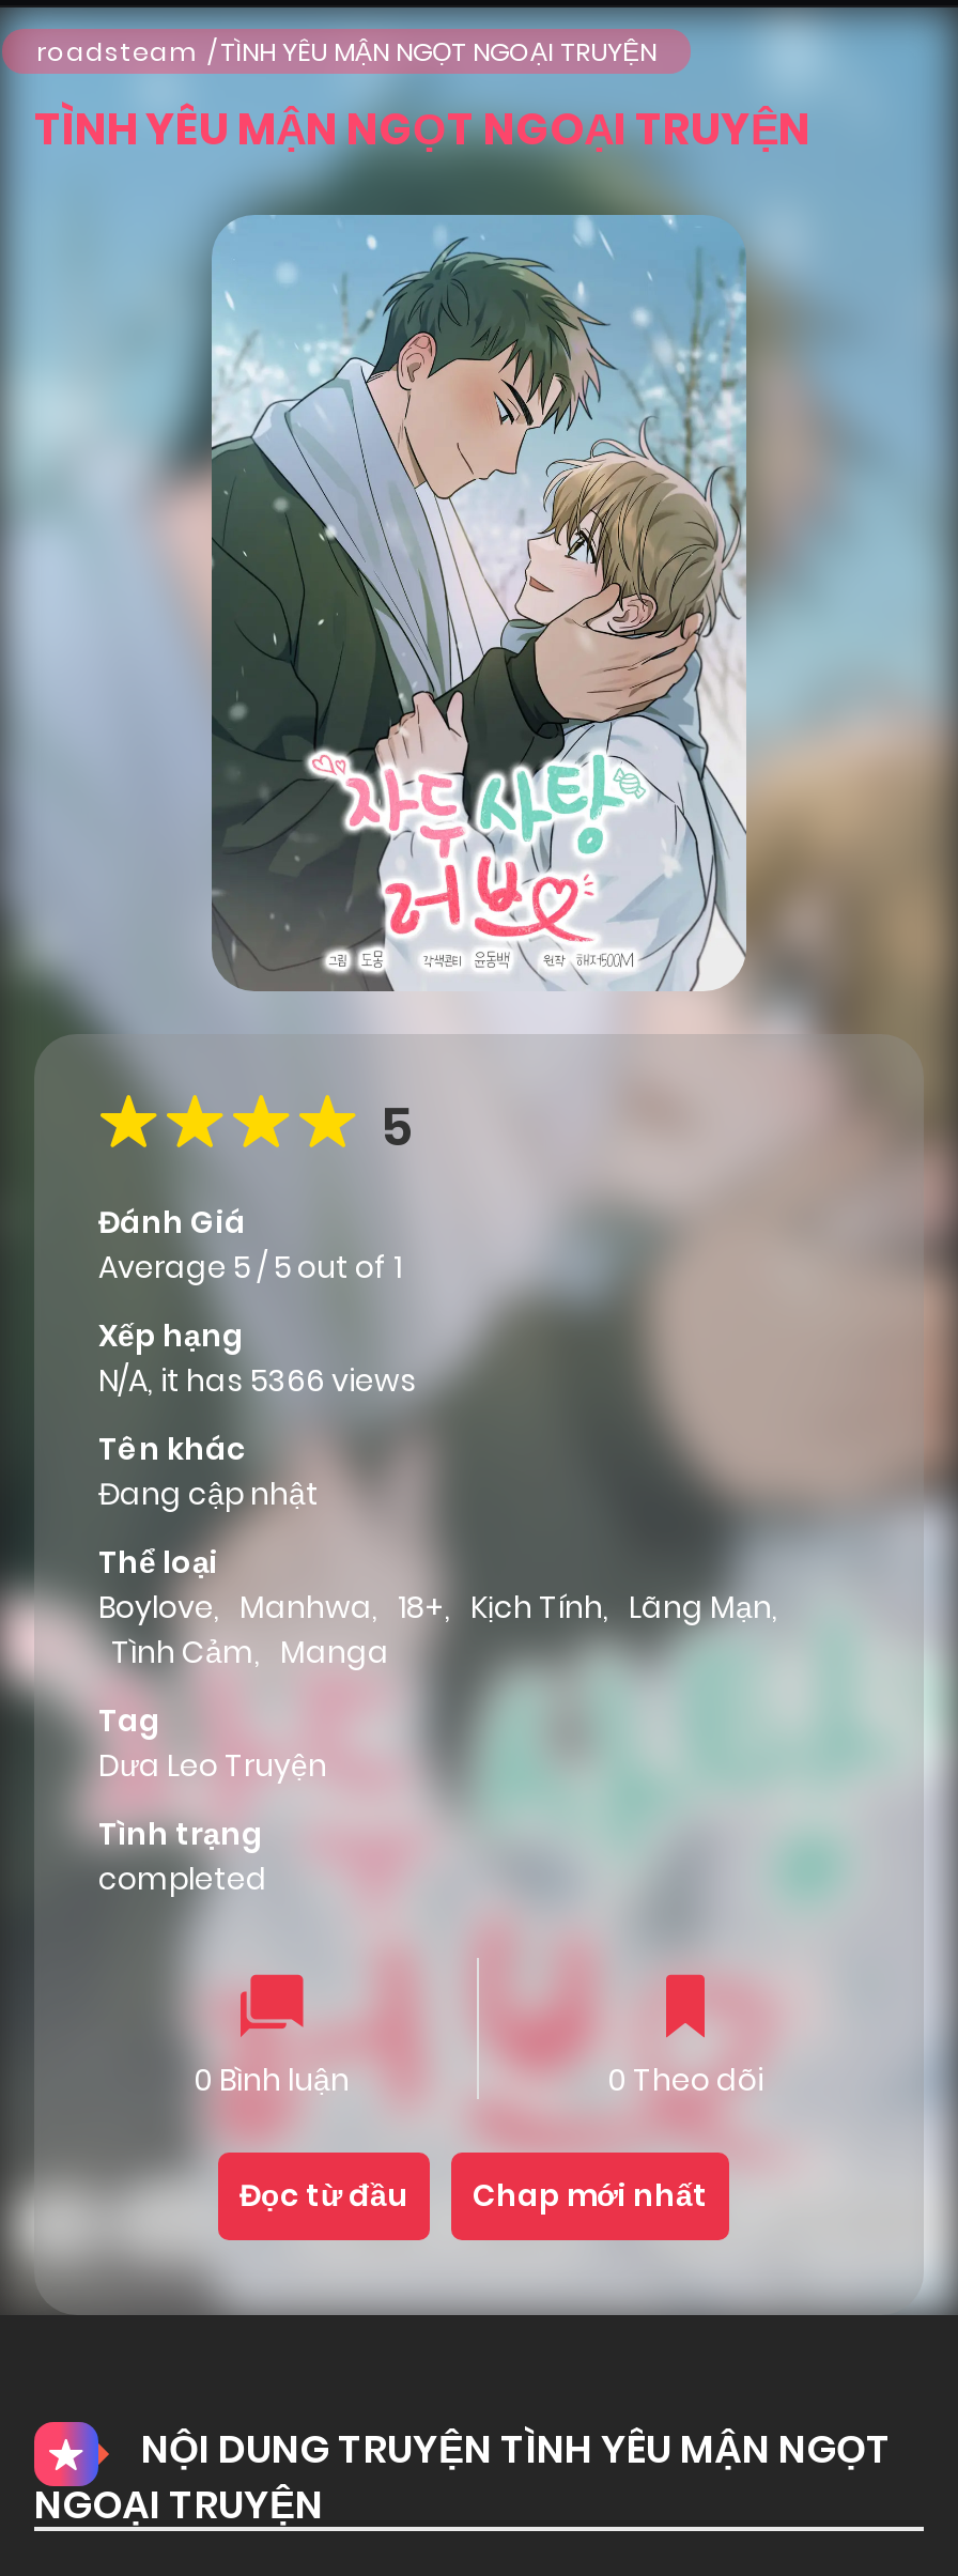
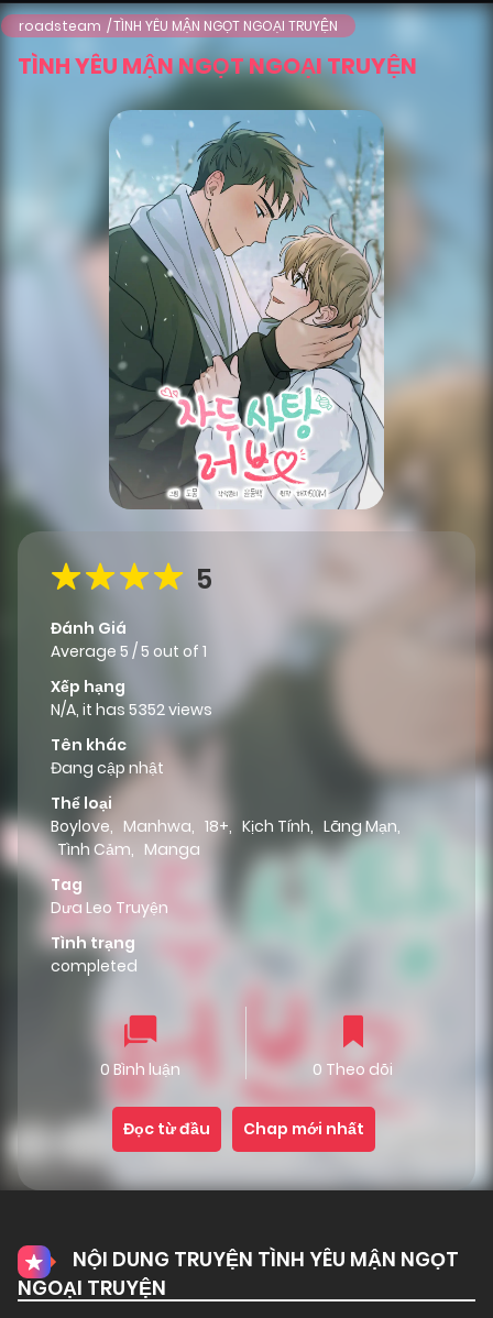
[98,1360,417,1403] N/A, it has 5366 views -> [51,699,212,721] N/A, it has 5352 views

